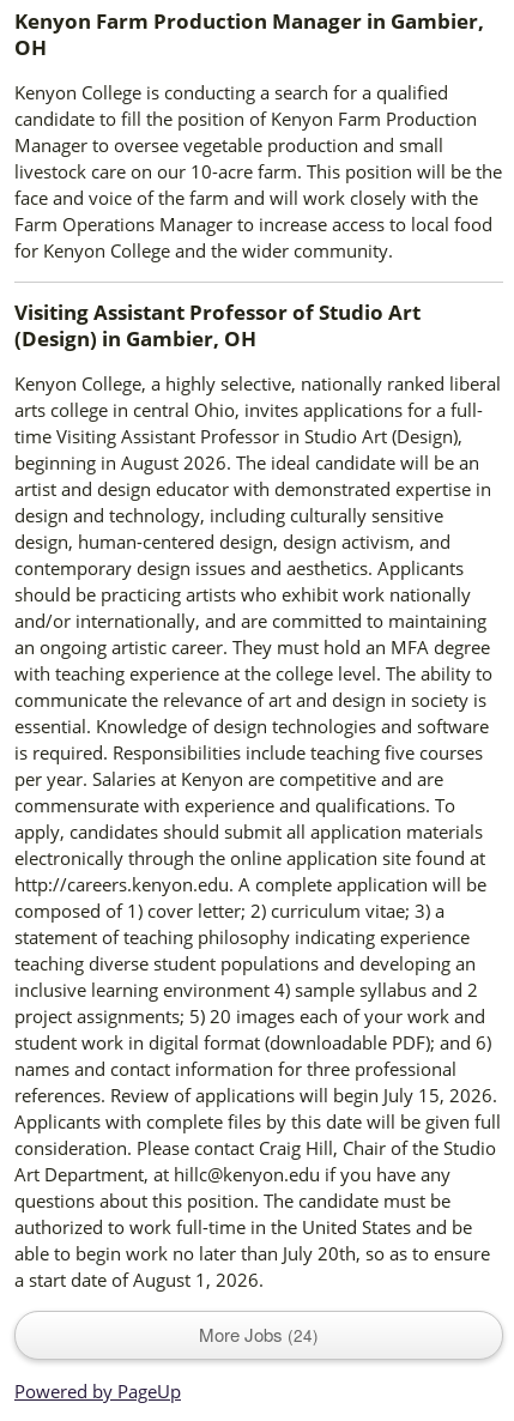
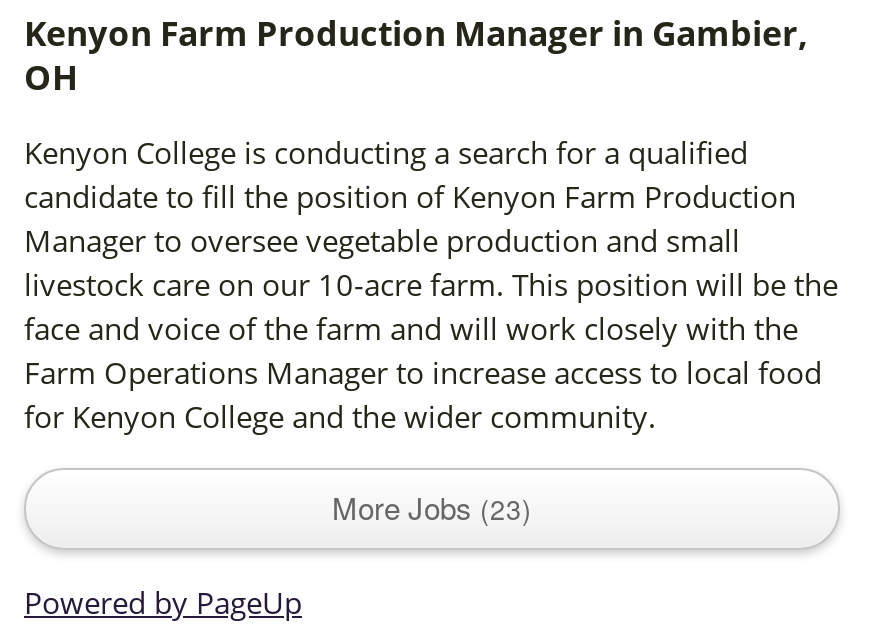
[14,298,501,1347] Visiting Assistant Professor of Studio Art | (Design) in Gambier, OH | Kenyon College, a highly selective, nationally ranked liberal | arts college in central Ohio, invites applications for a full- | time Visiting Assistant Professor in Studio Art (Design), | beginning in August 2026. The ideal candidate will be an | artist and design educator with demonstrated expertise in | design and technology, including culturally sensitive | design, human-centered design, design activism, and | contemporary design issues and aesthetics. Applicants | should be practicing artists who exhibit work nationally | and/or internationally, and are committed to maintaining | an ongoing artistic career. They must hold an MFA degree | with teaching experience at the college level. The ability to | communicate the relevance of art and design in society is | essential. Knowledge of design technologies and software | is required. Responsibilities include teaching five courses | per year. Salaries at Kenyon are competitive and are | commensurate with experience and qualifications. To | apply, candidates should submit all application materials | electronically through the online application site found at | http://careers.kenyon.edu. A complete application will be | composed of 1) cover letter; 2) curriculum vitae; 3) a | statement of teaching philosophy indicating experience | teaching diverse student populations and developing an | inclusive learning environment 4) sample syllabus and 2 | project assignments; 5) 20 images each of your work and | student work in digital format (downloadable PDF); and 6) | names and contact information for three professional | references. Review of applications will begin July 15, 2026. | Applicants with complete files by this date will be given full | consideration. Please contact Craig Hill, Chair of the Studio | Art Department, at hillc@kenyon.edu if you have any | questions about this position. The candidate must be | authorized to work full-time in the United States and be | able to begin work no later than July 20th, so as to ensure | a start date of August 1, 2026. | More Jobs 24 -> [332,486,522,528] More Jobs 23

